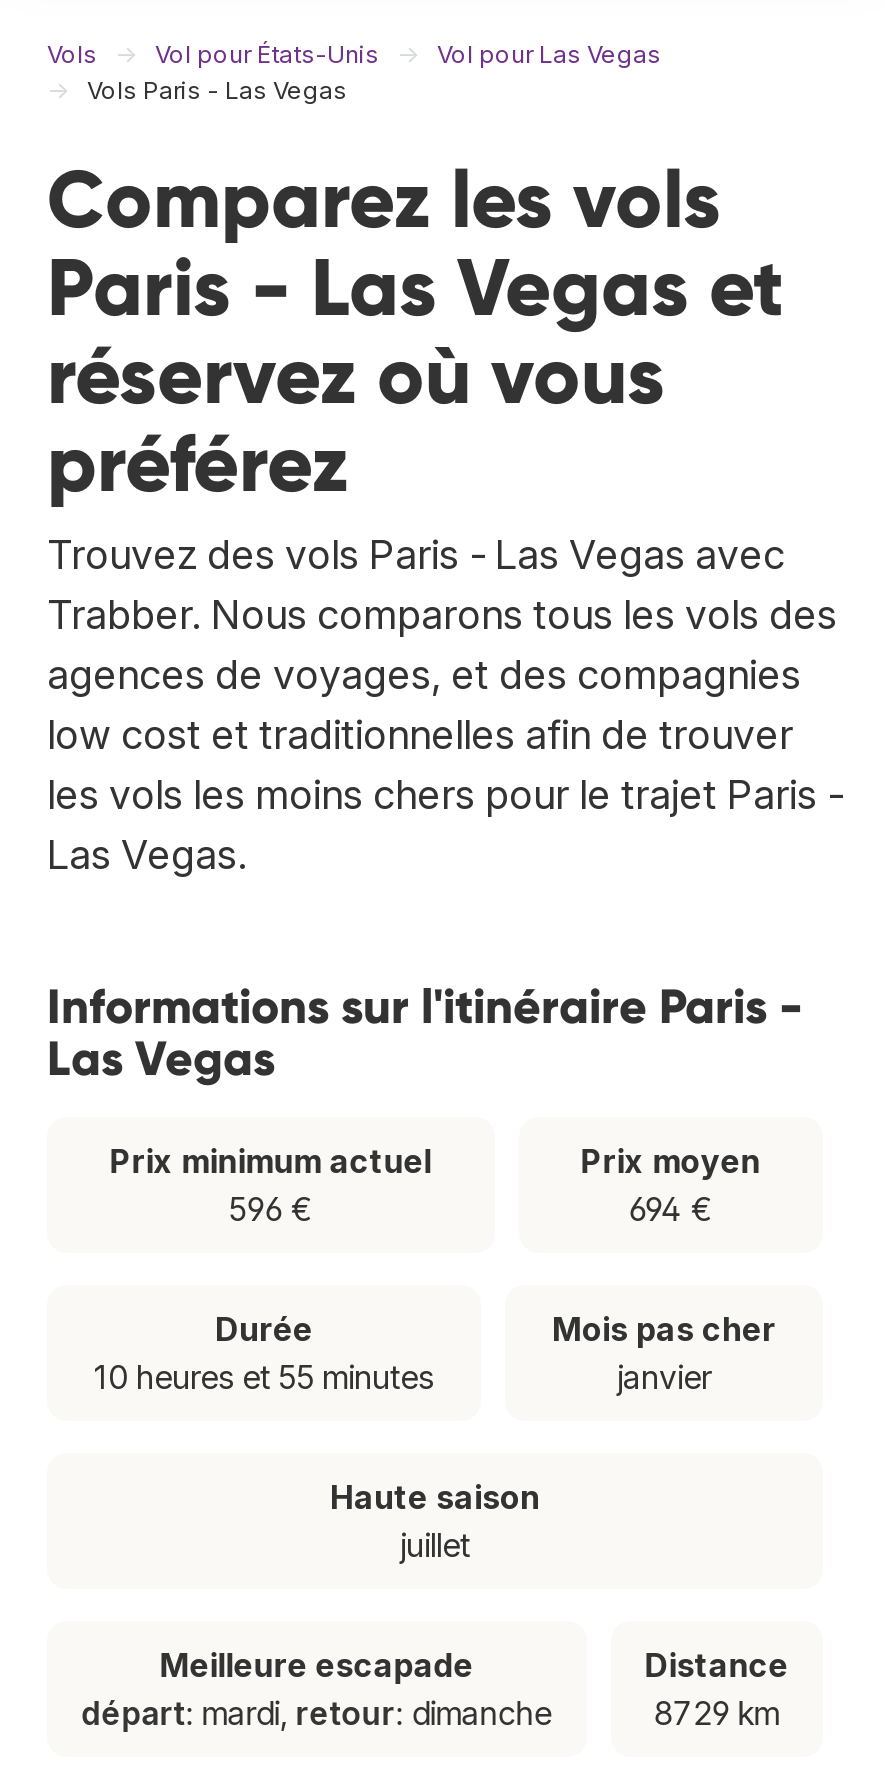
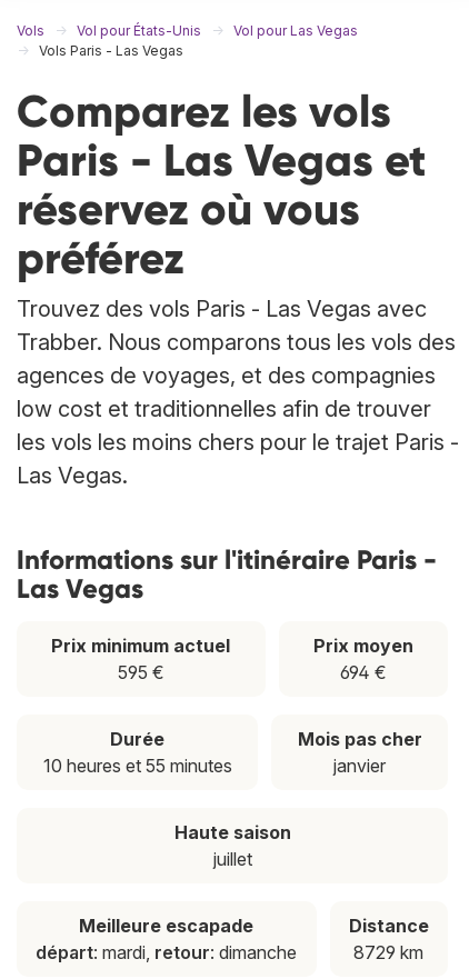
[229,1188,313,1228] 596 € -> [118,661,164,683] 595 €

